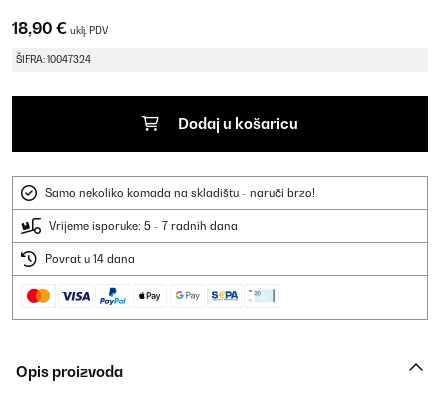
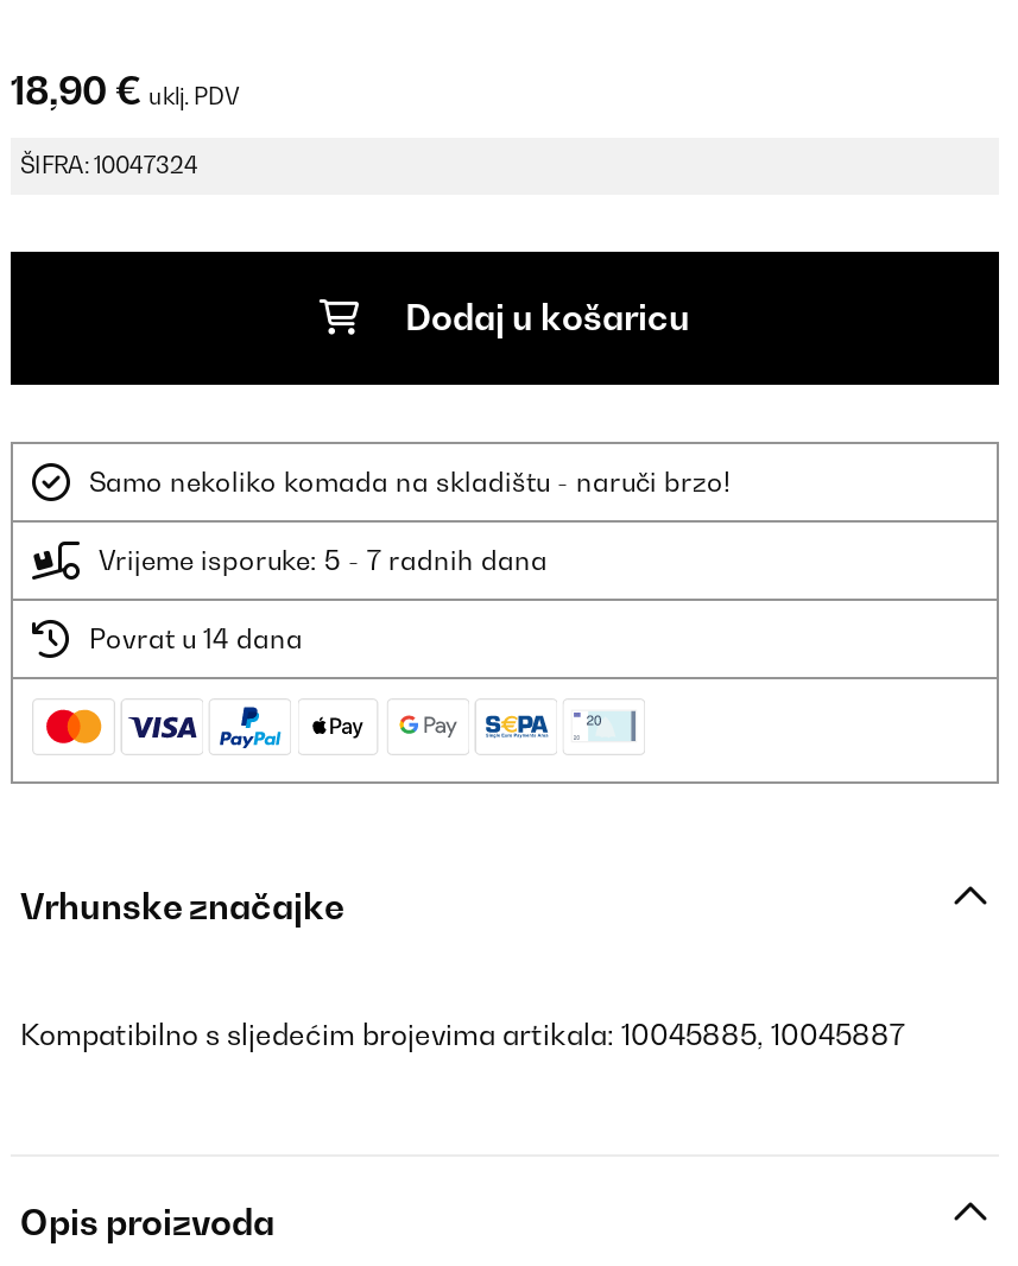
none -> [20,887,904,1053] Vrhunske značajke | Kompatibilno s sljedećim brojevima artikala: 10045885, 10045887

